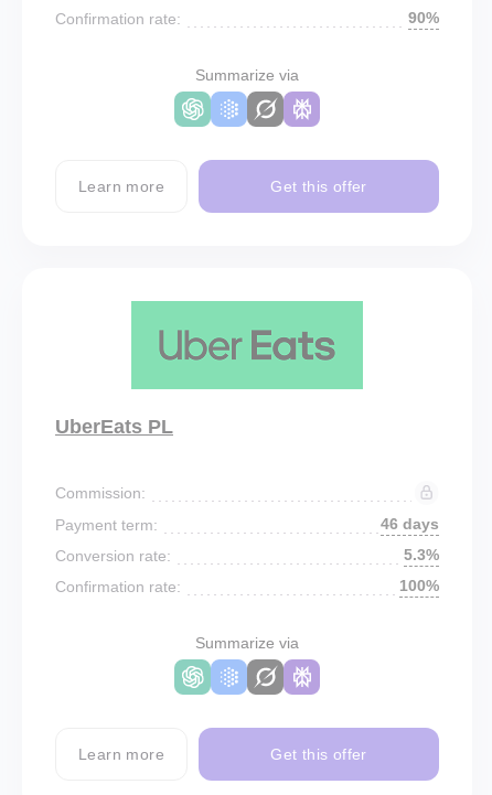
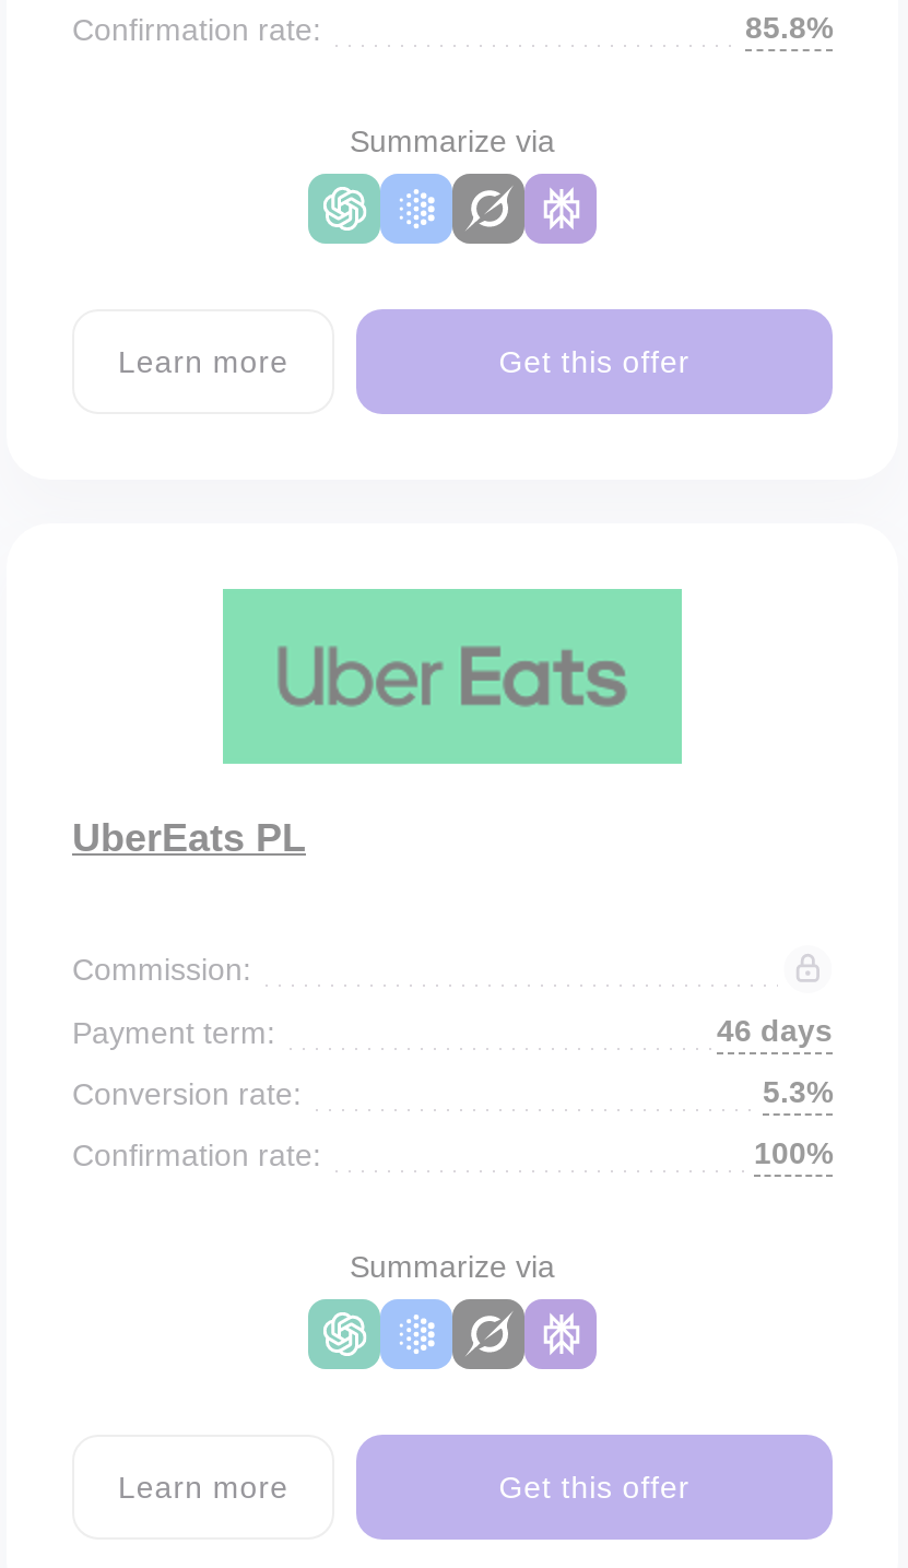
[408,9,439,26] 90% -> [745,10,833,45] 85.8%

